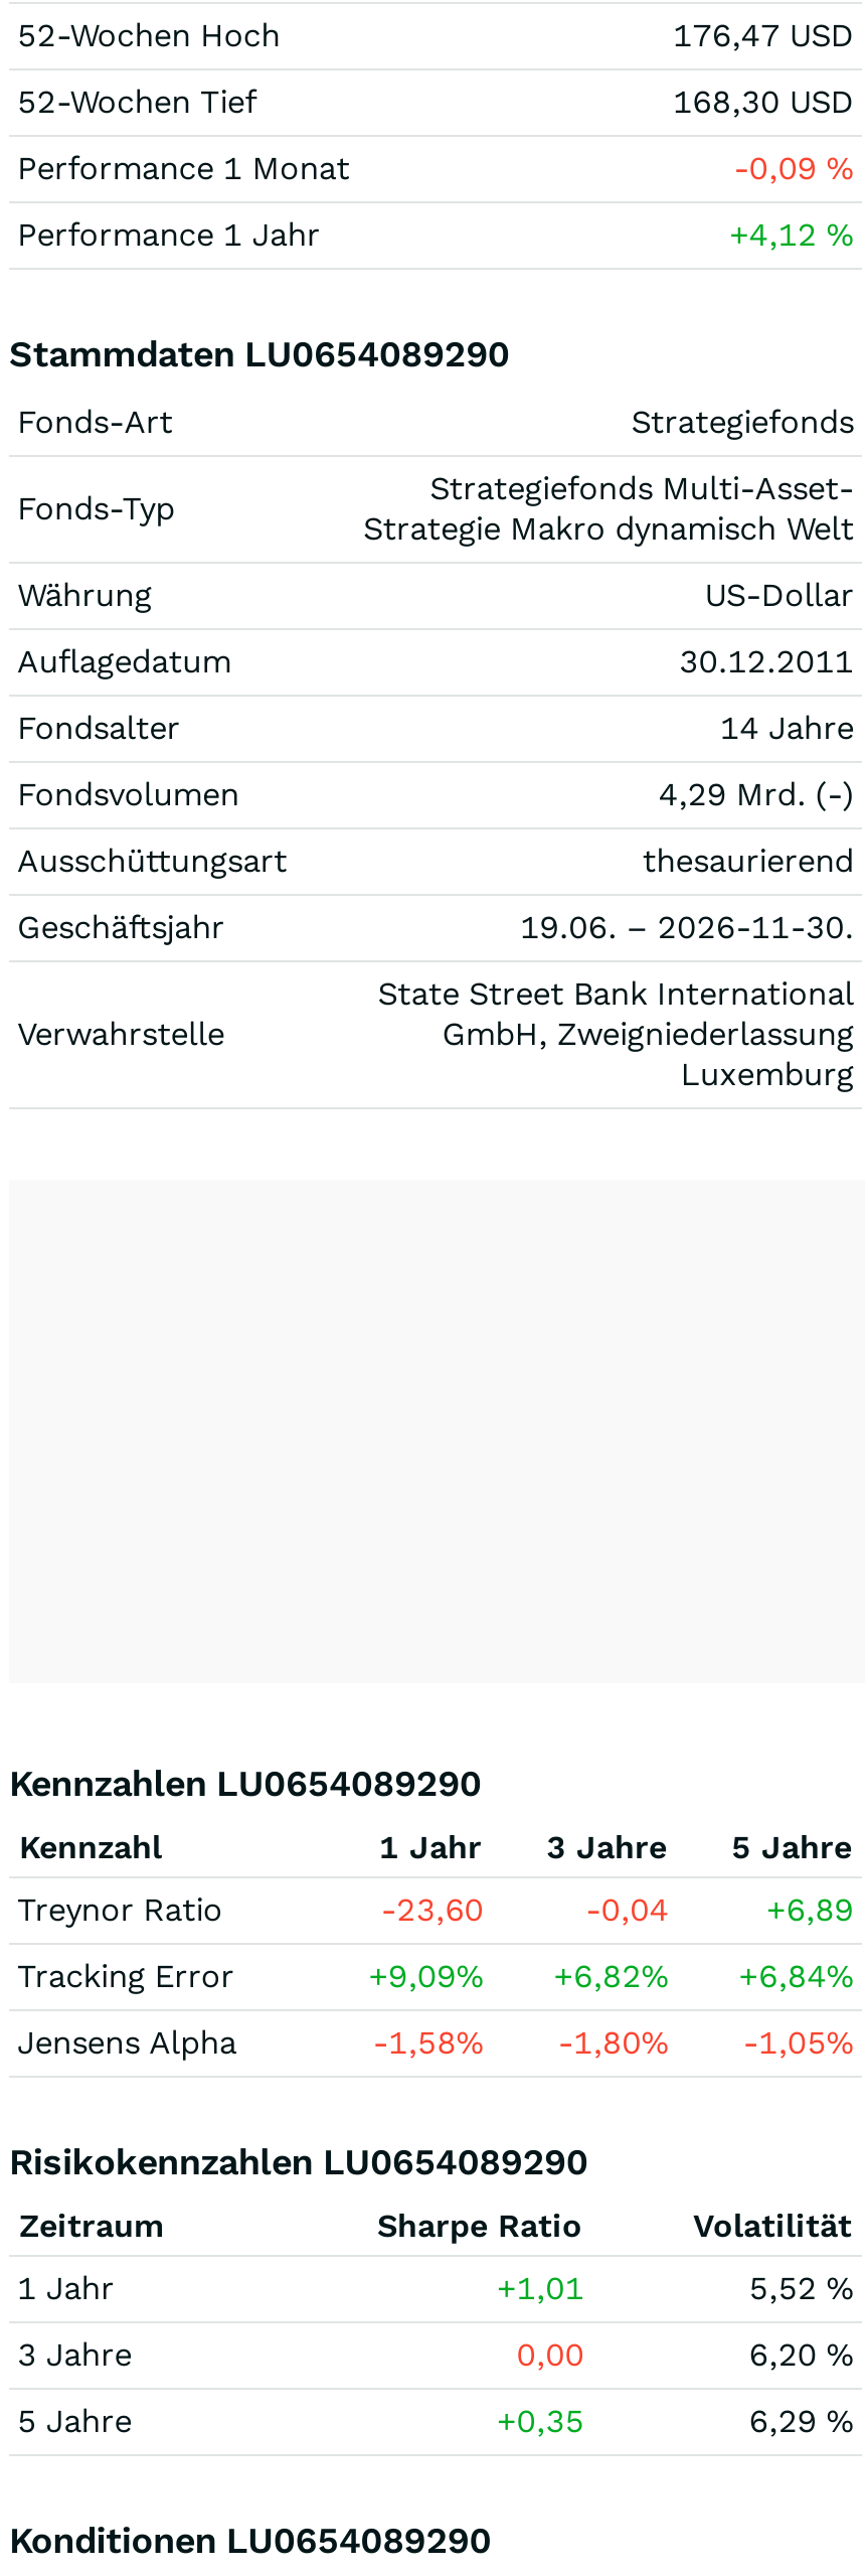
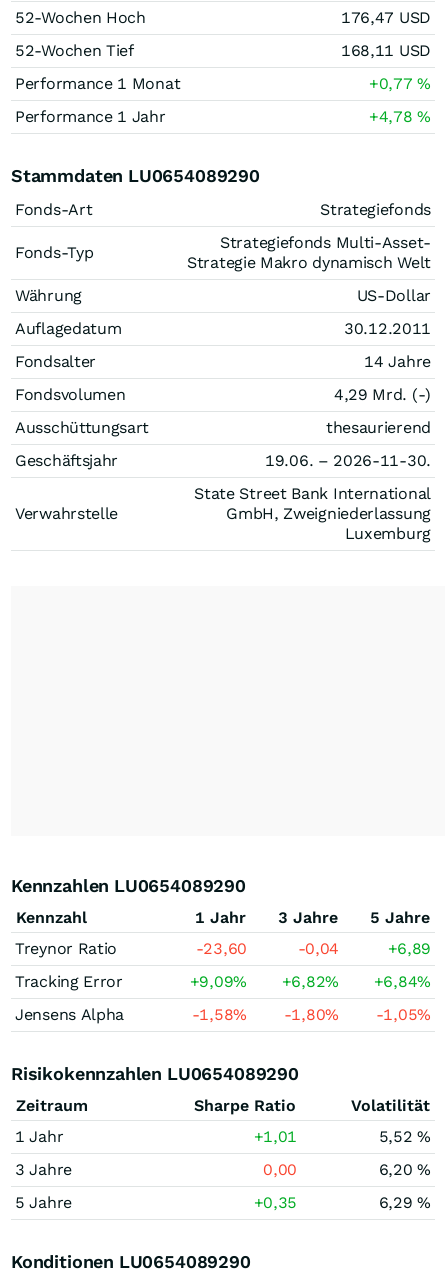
[673,83,854,121] 168,30 USD -> [341,41,431,60] 168,11 USD
[733,149,854,187] -0,09% -> [369,74,431,93] +0,77%
[729,215,854,254] +4,12% -> [369,107,431,126] +4,78%

